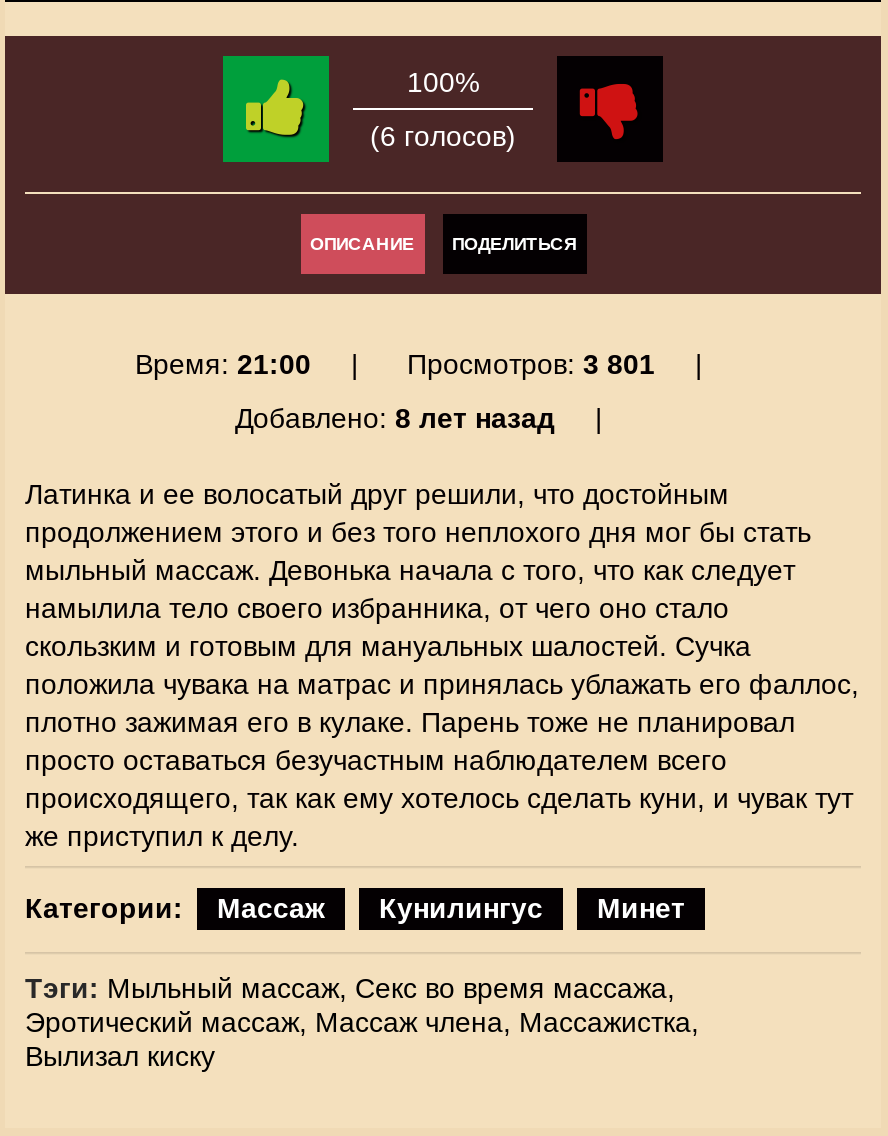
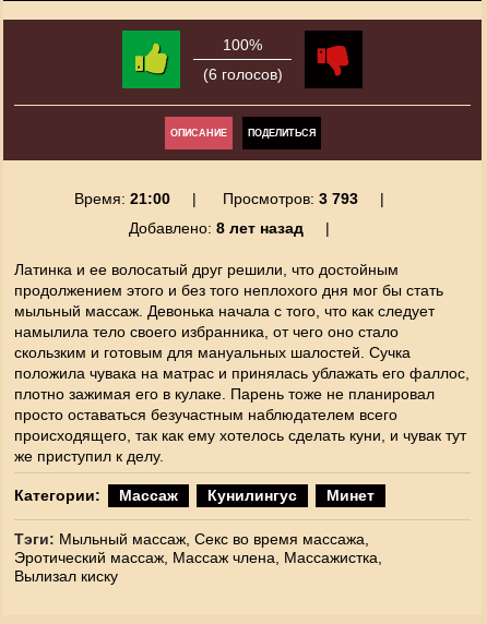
[407,348,655,380] Просмотров: 3 801 -> [223,190,358,207] Просмотров: 3 793

